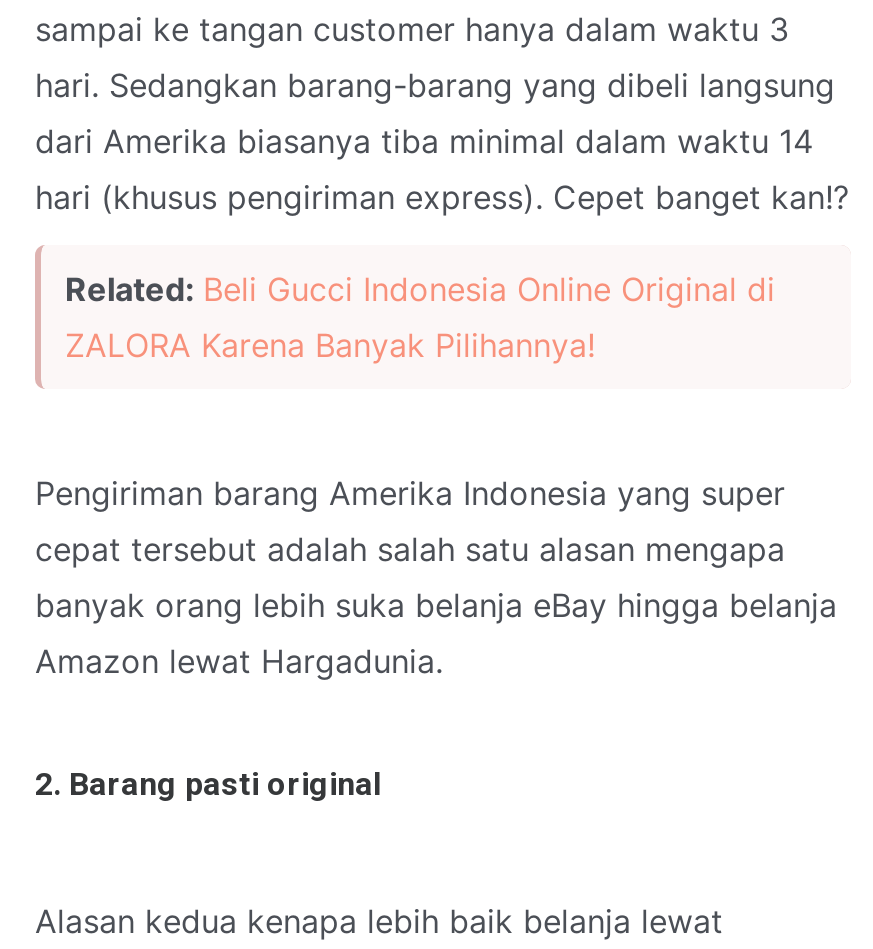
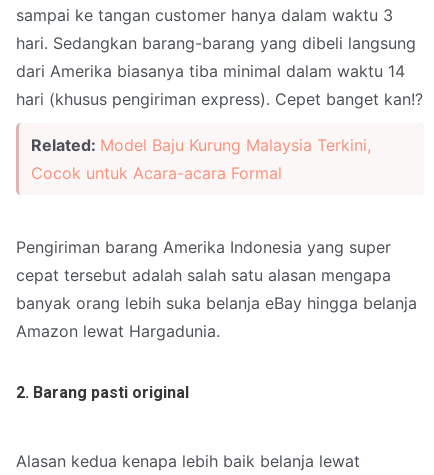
[65,269,775,365] Related: Beli Gucci Indonesia Online Original di | ZALORA Karena Banyak Pilihannya! -> [31,135,371,183] Related: Model Baju Kurung Malaysia Terkini, | Cocok untuk Acara-acara Formal

